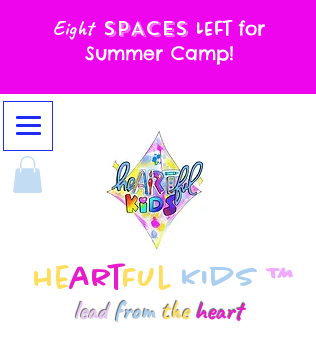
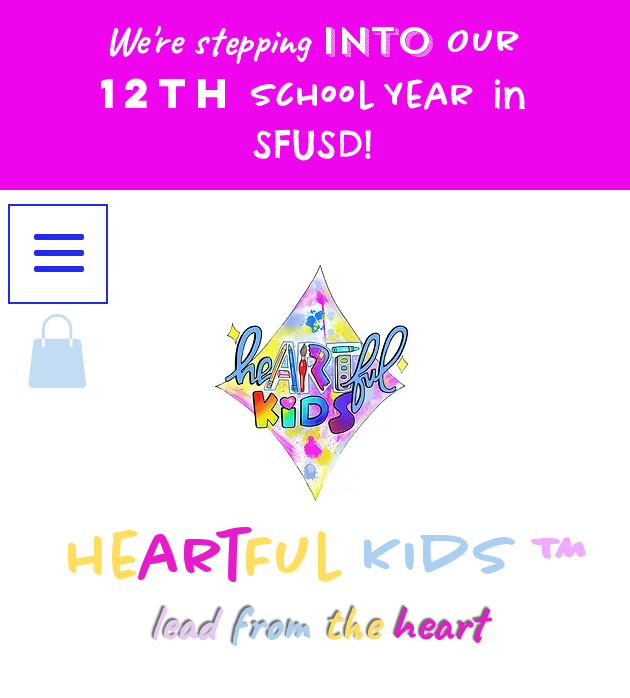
[53,15,265,65] Eight SPACES Left for | Summer Camp! -> [100,14,526,168] We're stepping into Our | 12TH School Year in | SFUSD!

